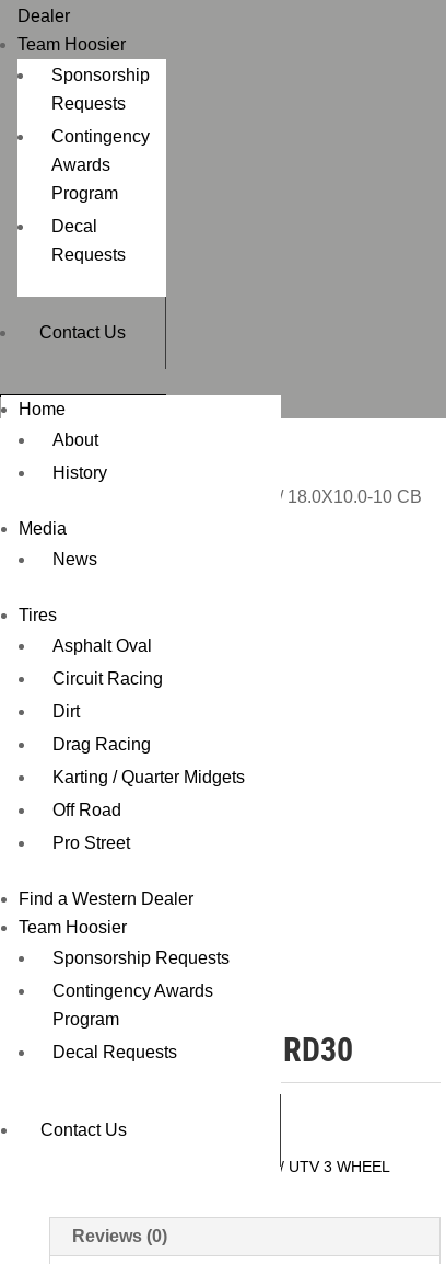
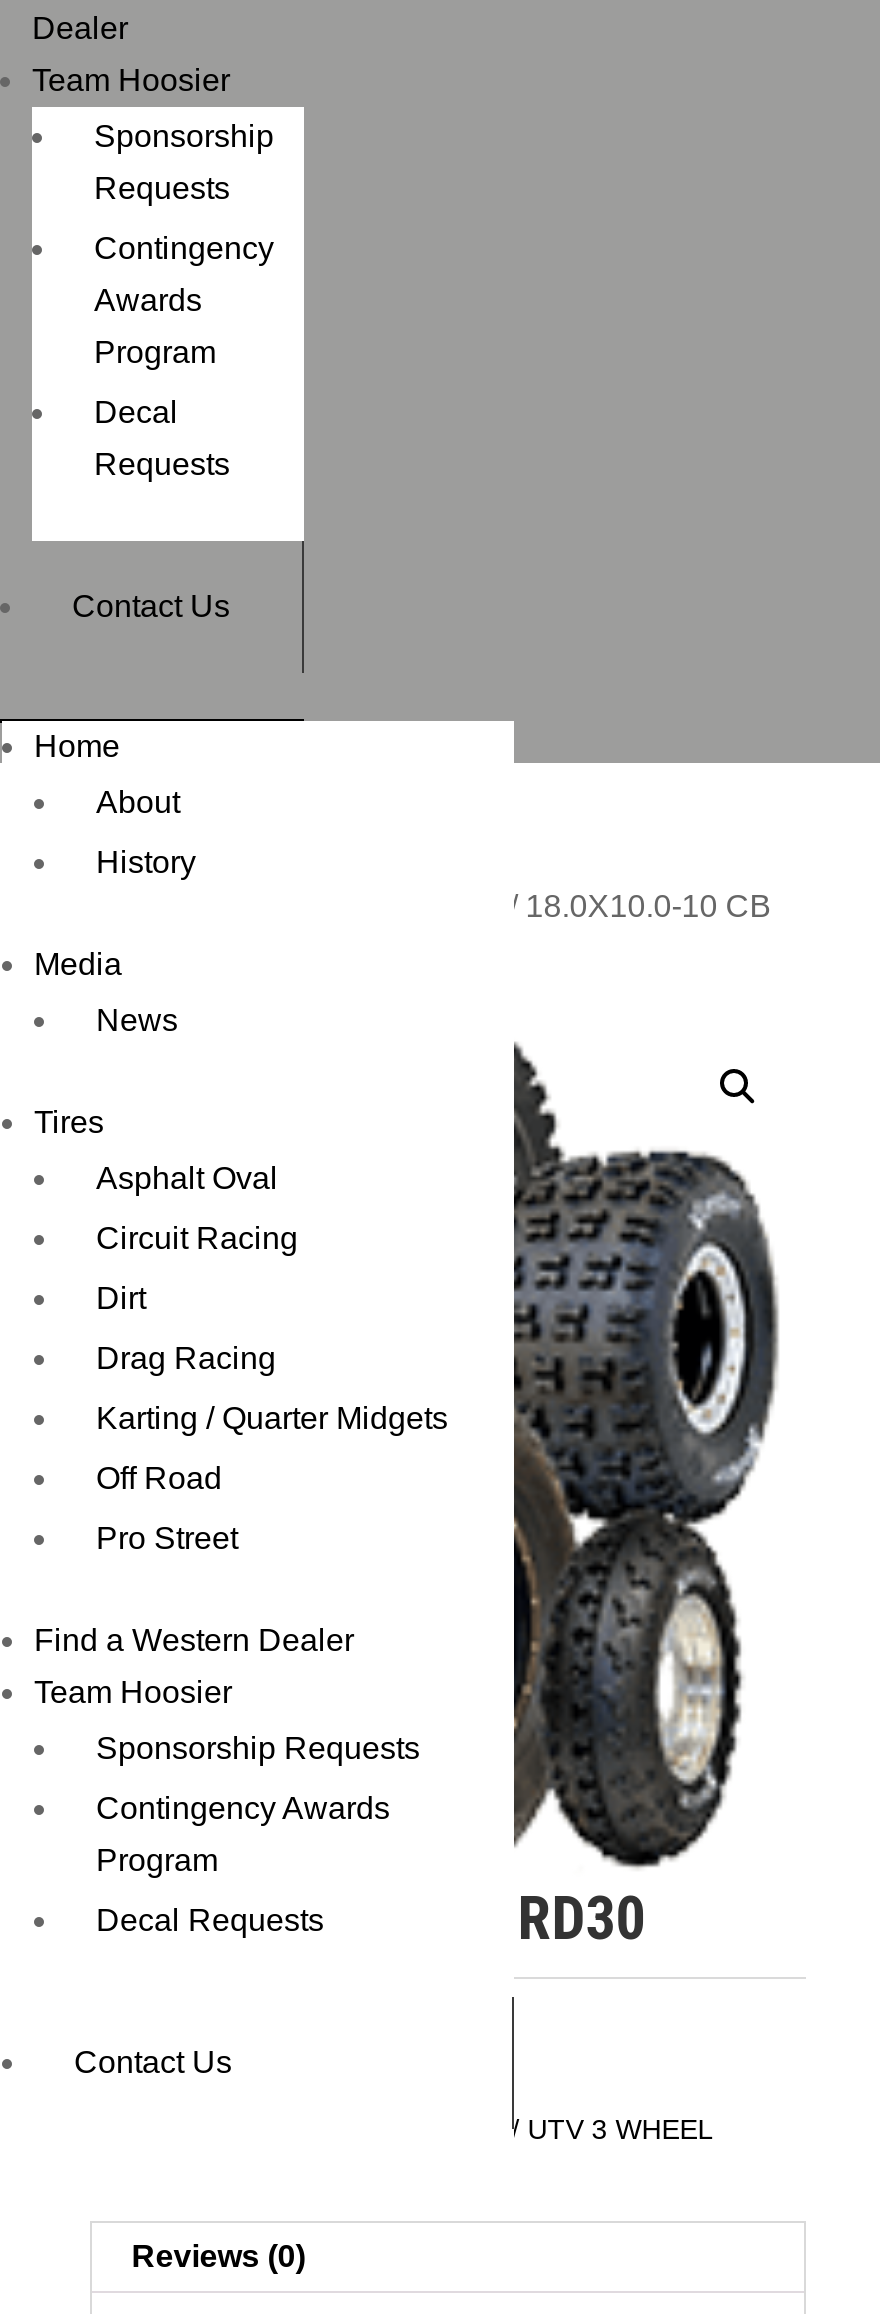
none -> [512,1041,780,1869] [image]

